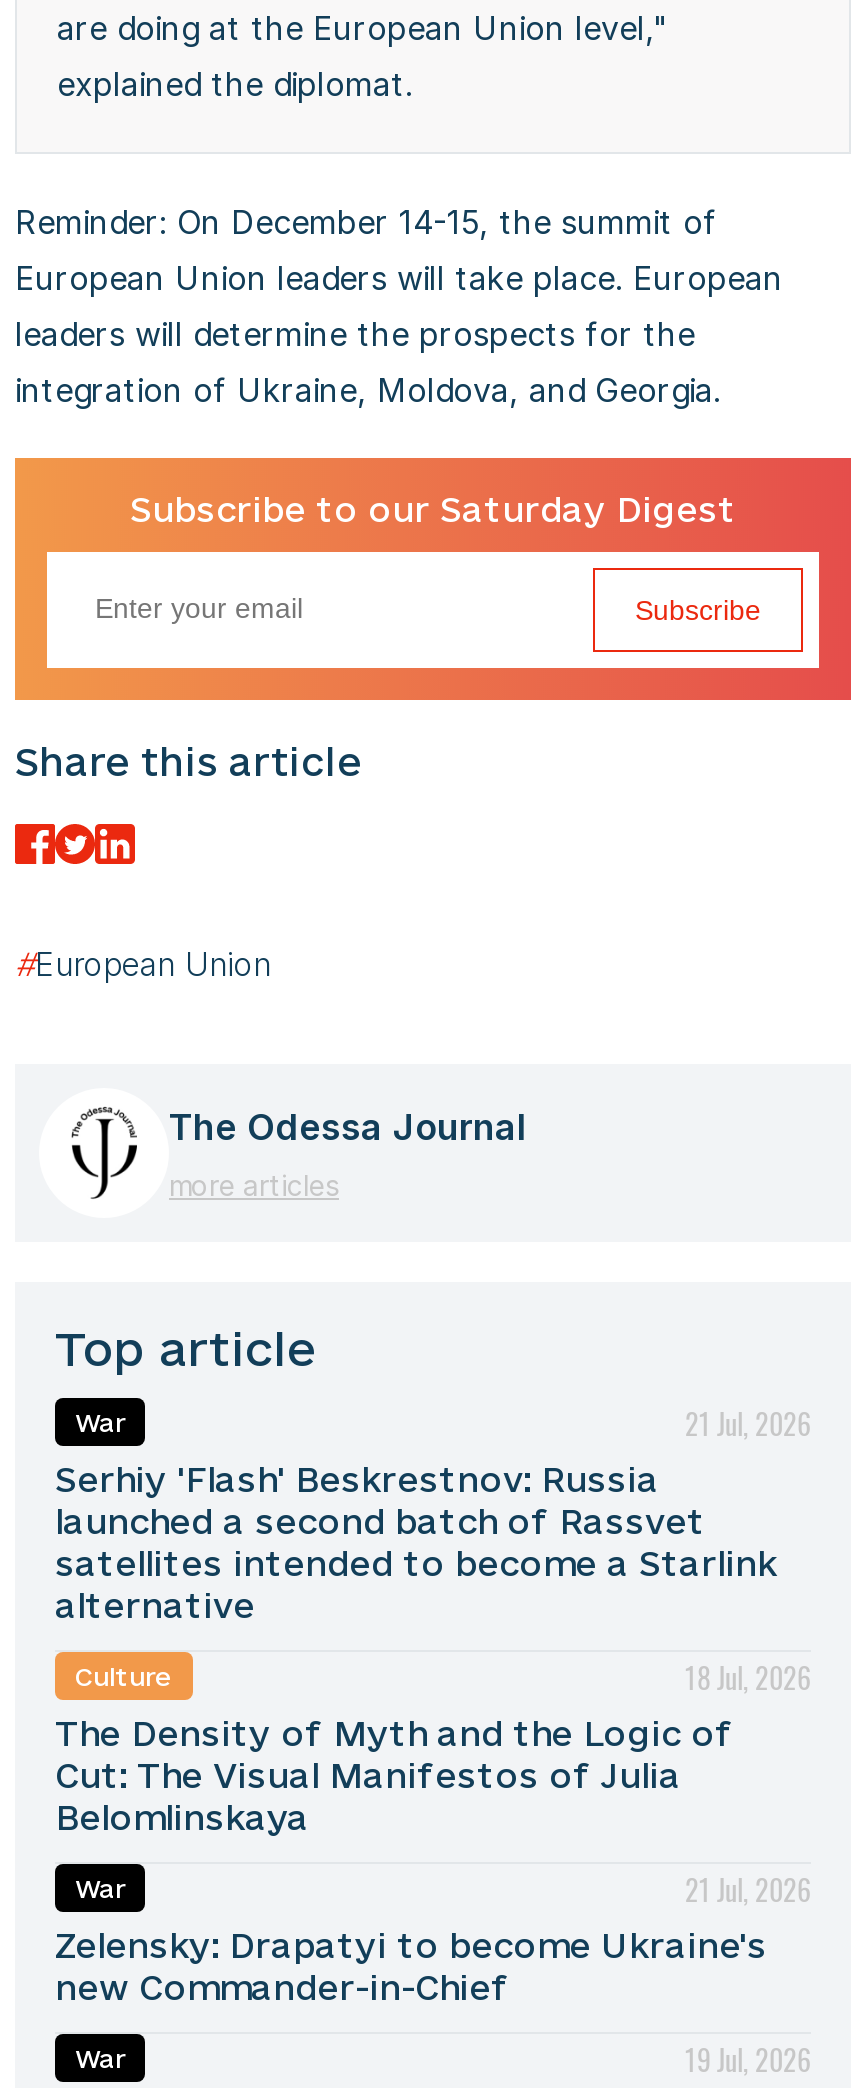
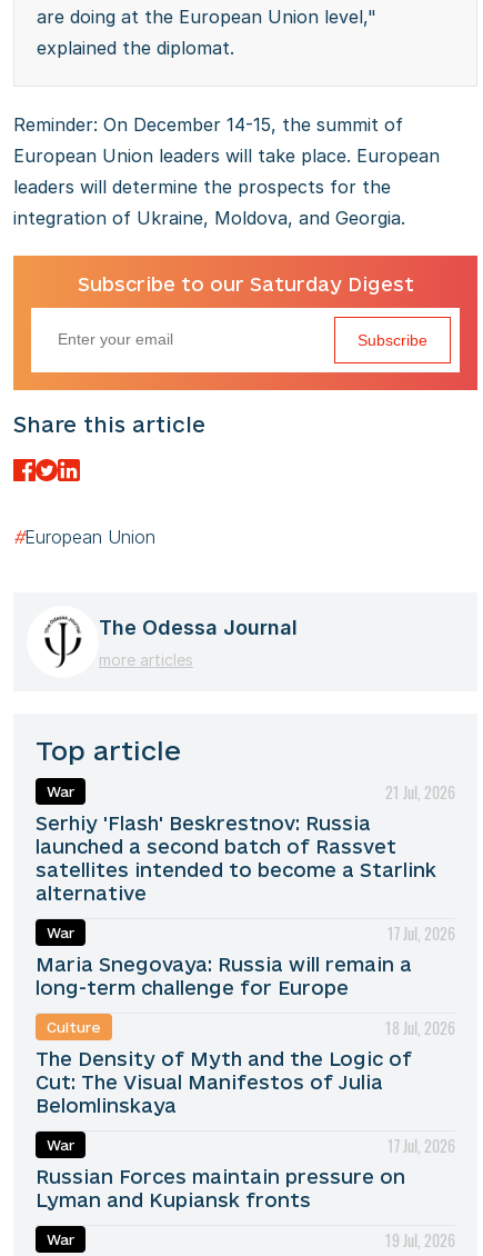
none -> [36,921,455,999] War | 17 Jul, 2026 | Maria Snegovaya: Russia will remain a | long-term challenge for Europe
[55,1868,811,2007] 21 Jul, 2026 | Zelensky: Drapatyi to become Ukraine's | new Commander-in-Chief -> [36,1134,455,1211] 17 Jul, 2026 | Russian Forces maintain pressure on | Lyman and Kupiansk fronts

